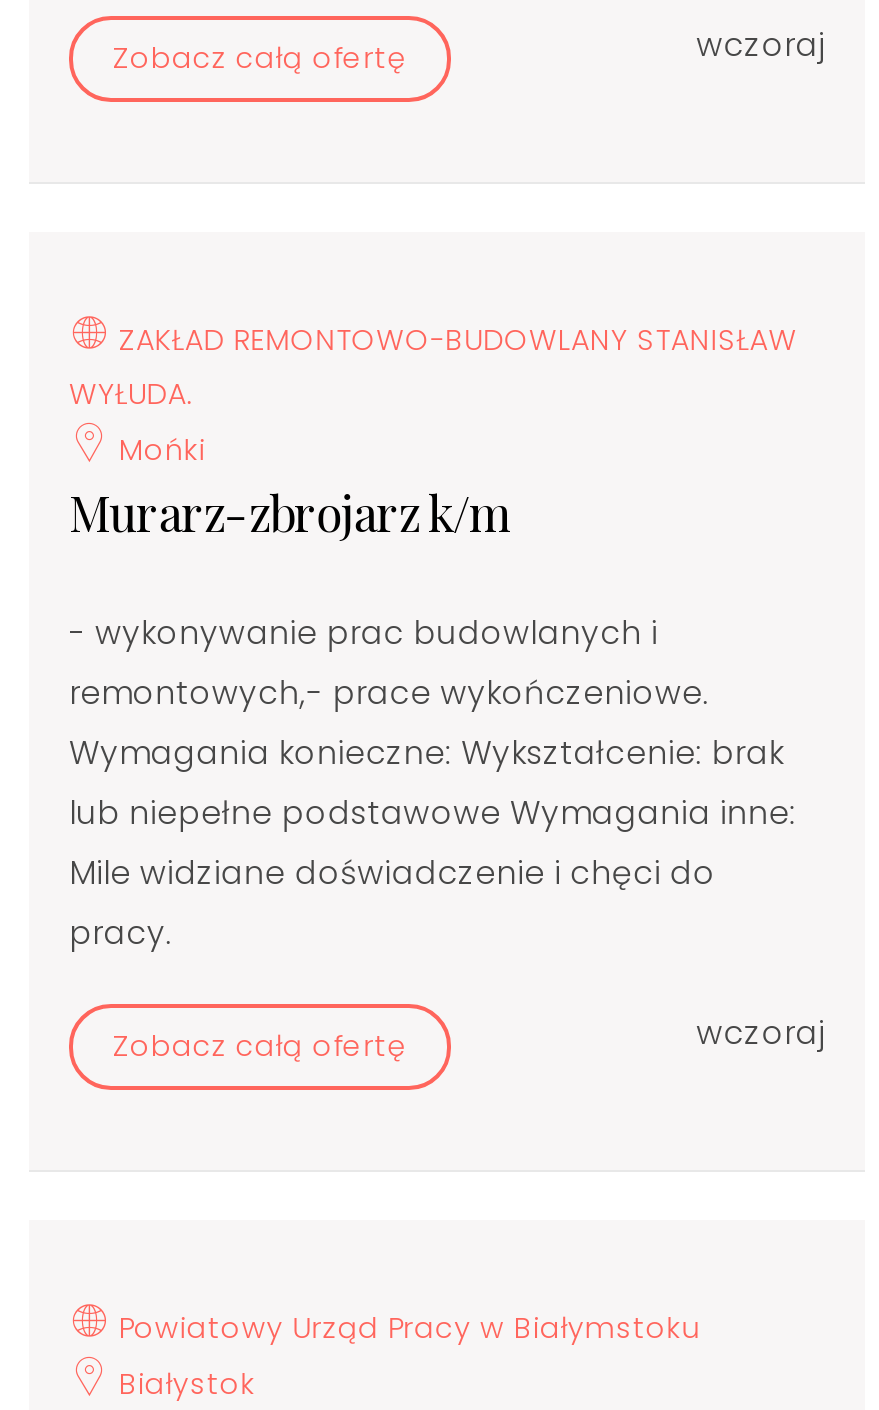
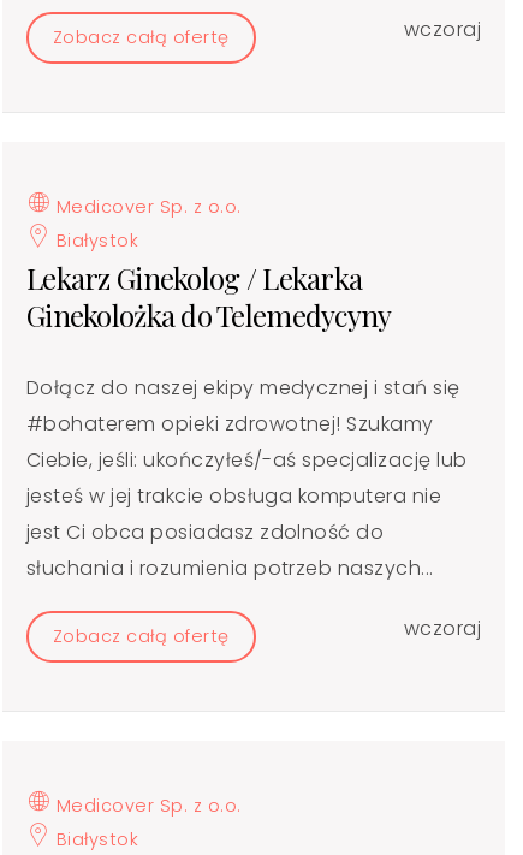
[69,319,797,543] ZAKŁAD REMONTOWO-BUDOWLANY STANISŁAW | WYŁUDA. | Mońki | Murarz-zbrojarz k/m -> [26,194,391,334] Medicover Sp. z o.o. | Białystok | Lekarz Ginekolog / Lekarka | Ginekolożka do Telemedycyny
[69,609,796,955] - wykonywanie prac budowlanych i | remontowych,- prace wykończeniowe. | Wymagania konieczne: Wykształcenie: brak | lub niepełne podstawowe Wymagania inne: | Mile widziane doświadczenie i chęci do | pracy. -> [26,374,467,582] Dołącz do naszej ekipy medycznej i stań się | #bohaterem opieki zdrowotnej! Szukamy | Ciebie, jeśli: ukończyłeś/-aś specjalizację lub | jesteś w jej trakcie obsługa komputera nie | jest Ci obca posiadasz zdolność do | słuchania i rozumienia potrzeb naszych...
[110,1307,701,1347] Powiatowy Urząd Pracy w Białymstoku -> [51,793,241,817] Medicover Sp. z o.o.

